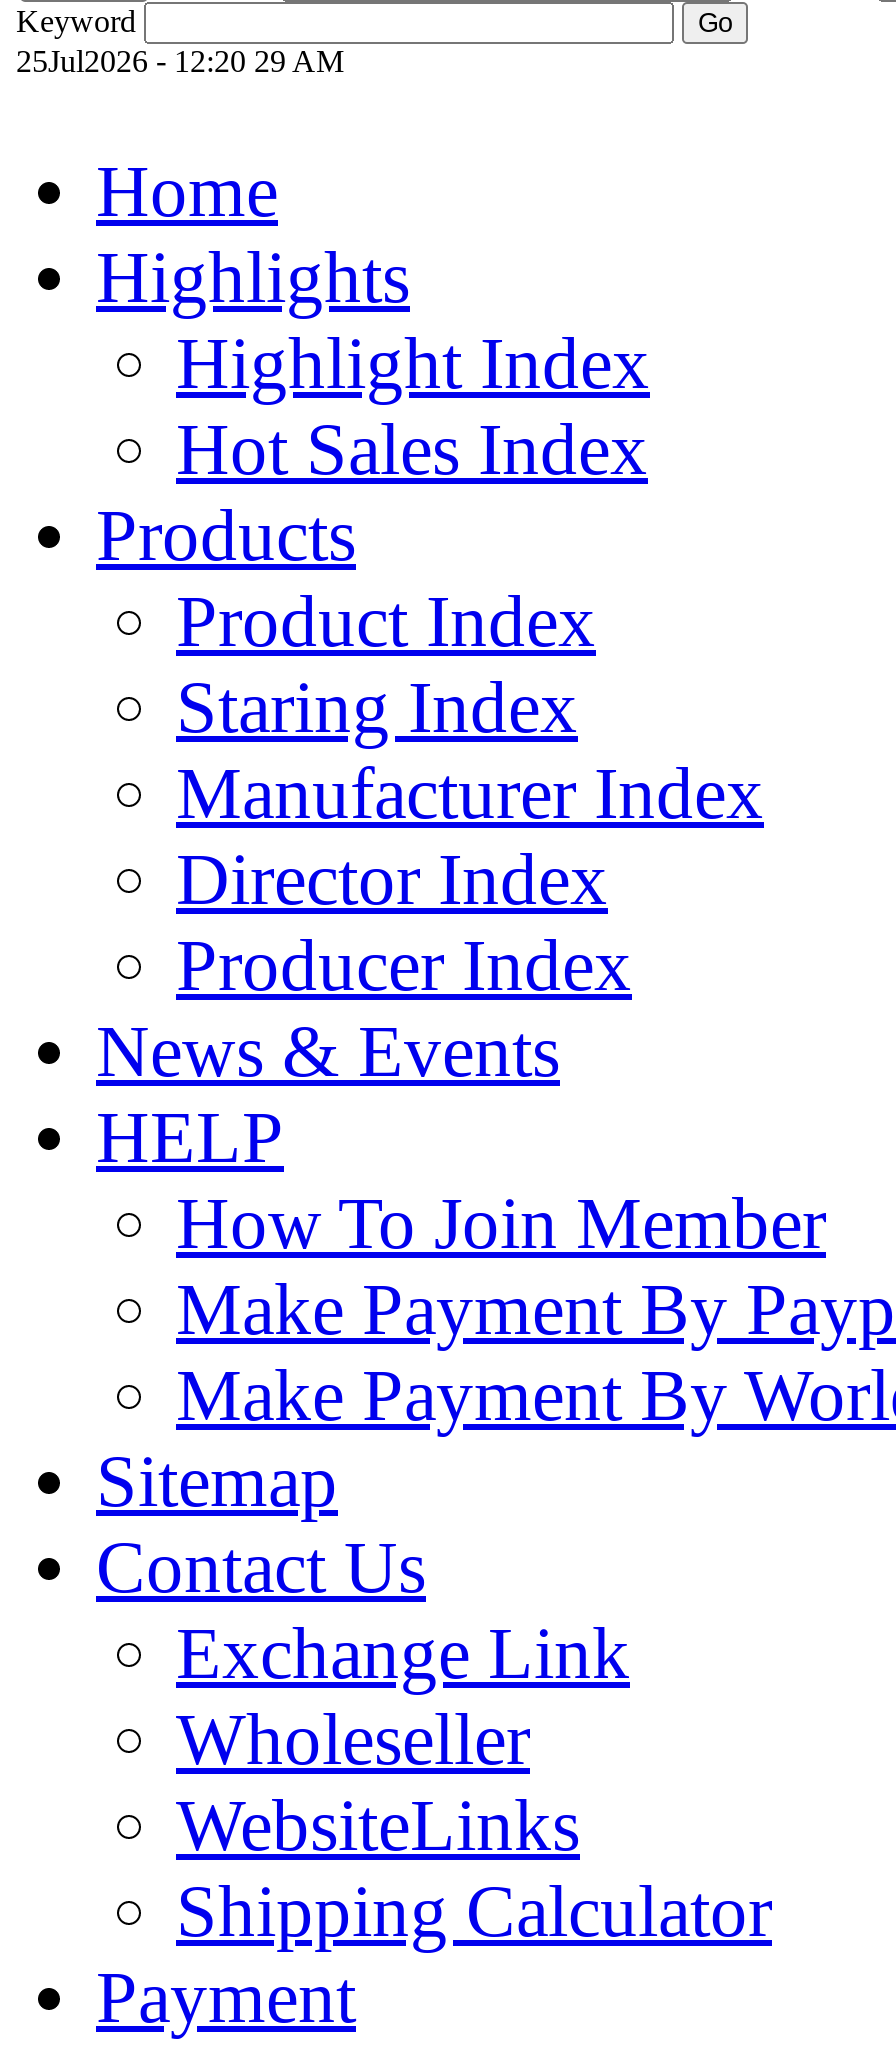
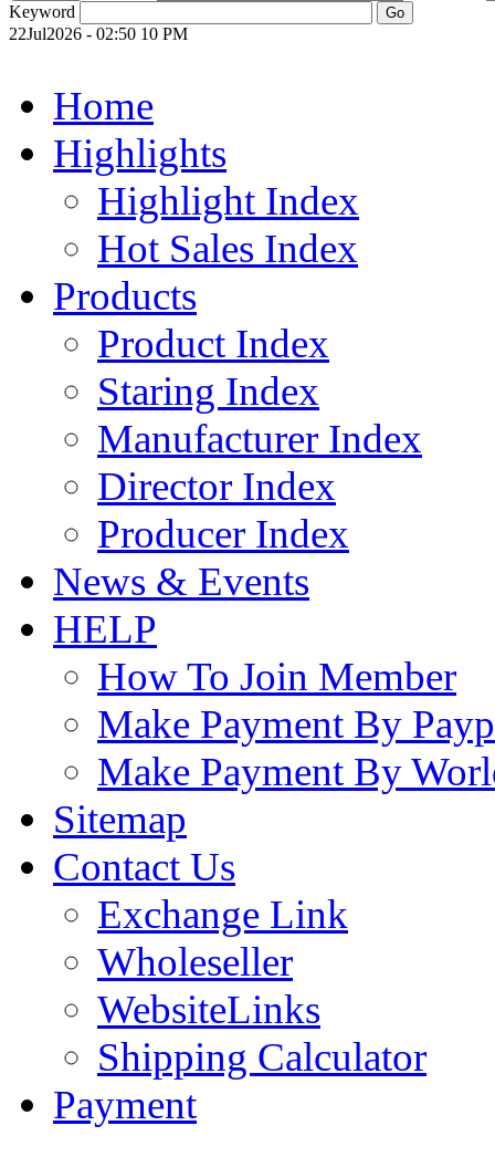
[16,44,344,78] 25Jul2026 - 12:20 29 AM -> [9,24,188,43] 22Jul2026 - 02:50 10 PM

